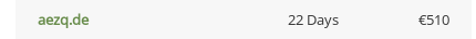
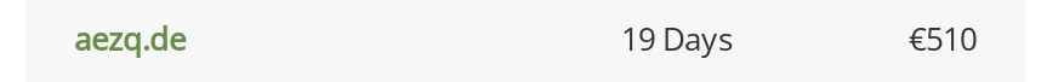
[287,10,338,29] 22 Days -> [621,17,733,60] 19 Days

